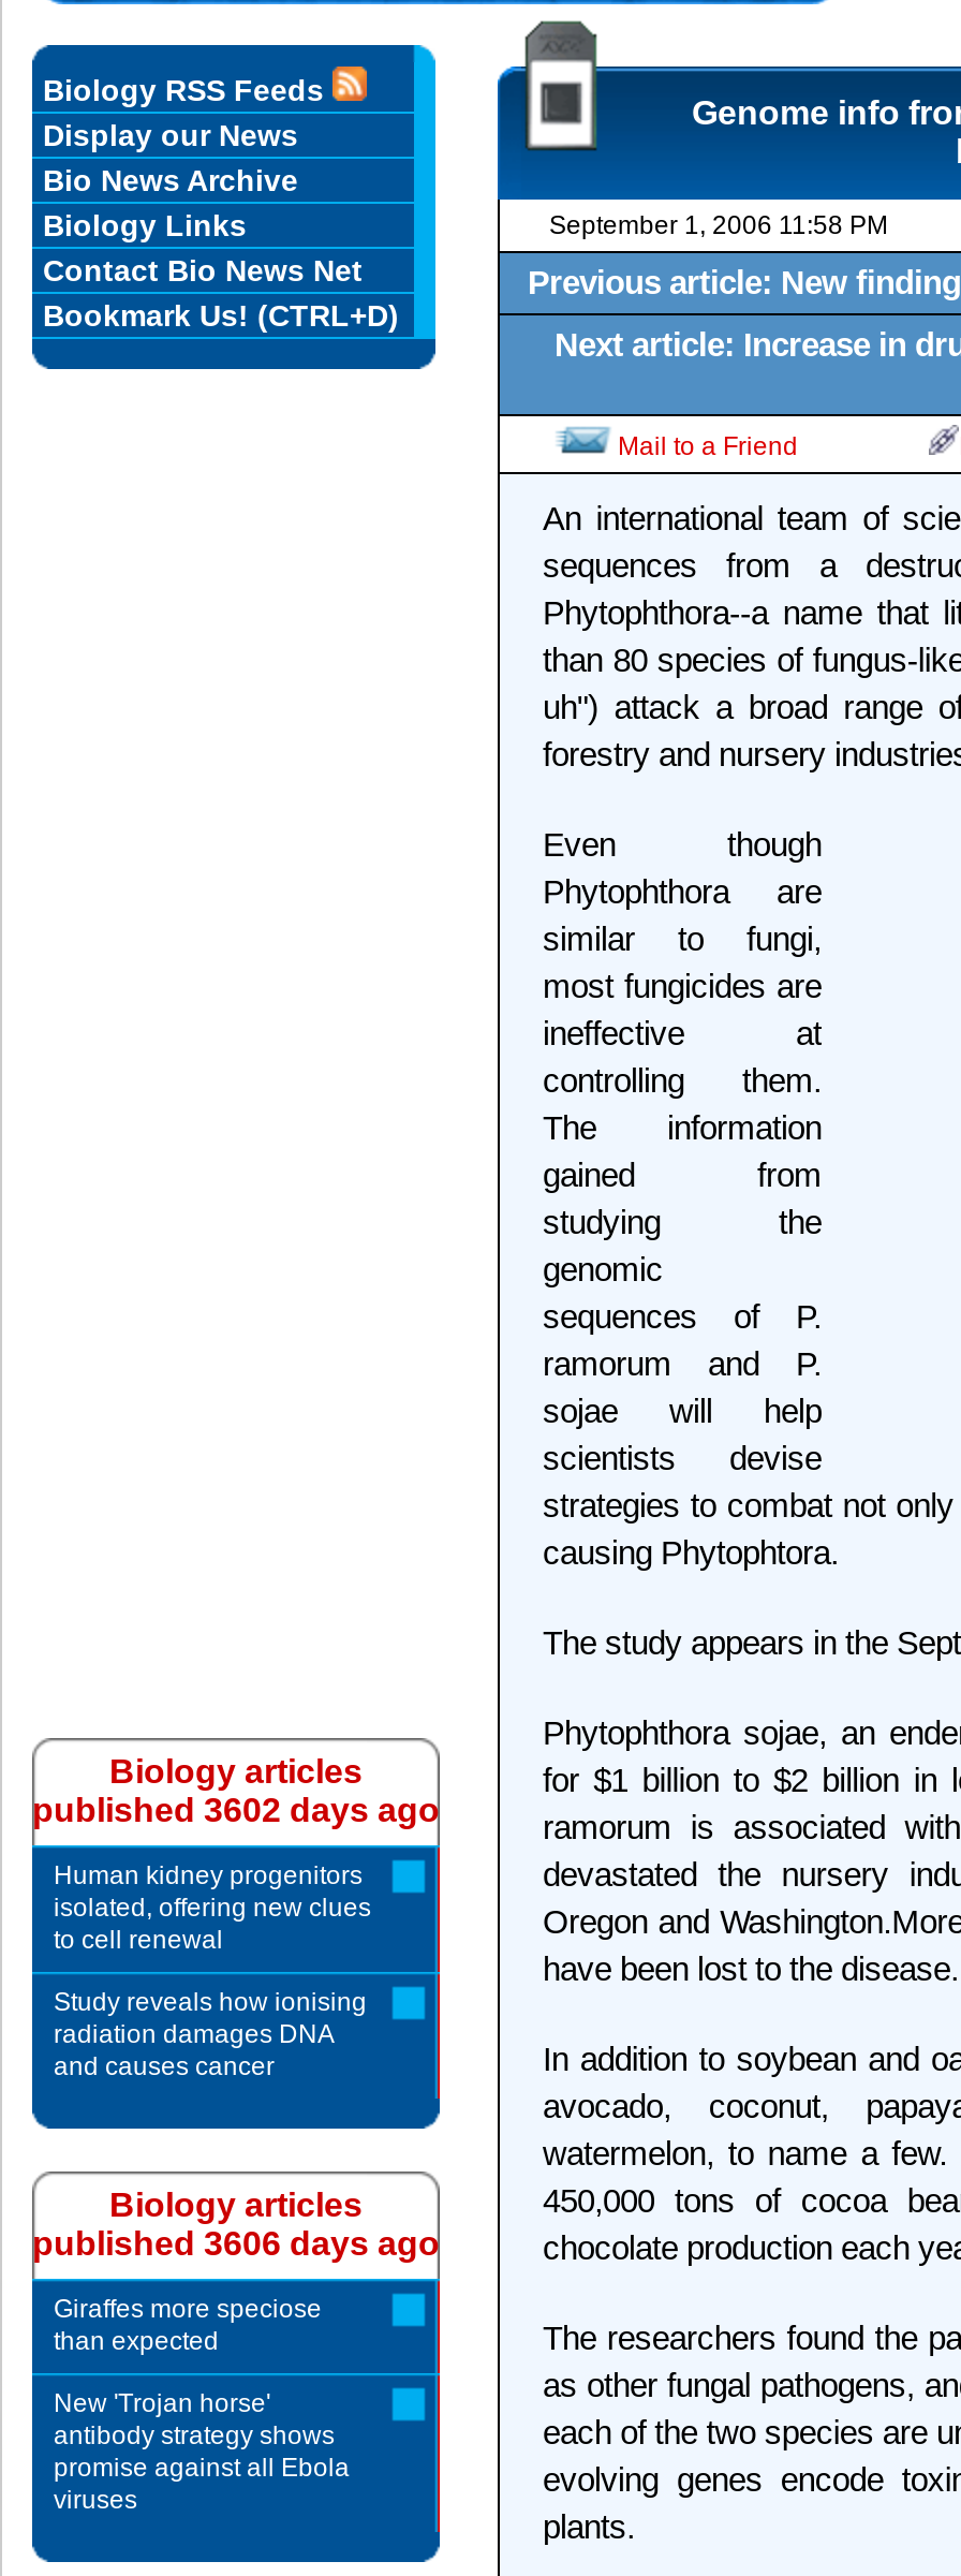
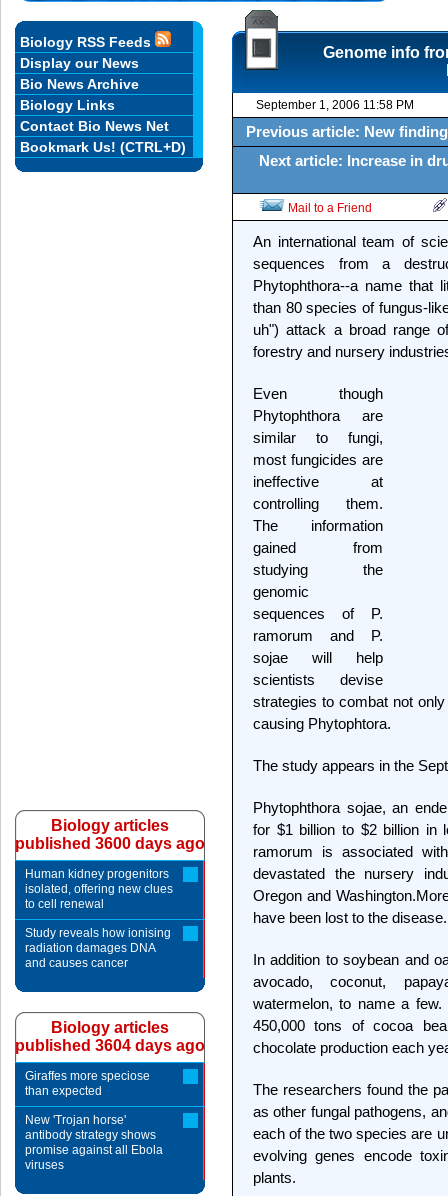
[32,1792,440,1828] published 3602 days ago -> [15,835,205,852] published 3600 days ago
[32,2225,440,2262] published 3606 days ago -> [15,1037,205,1054] published 3604 days ago

